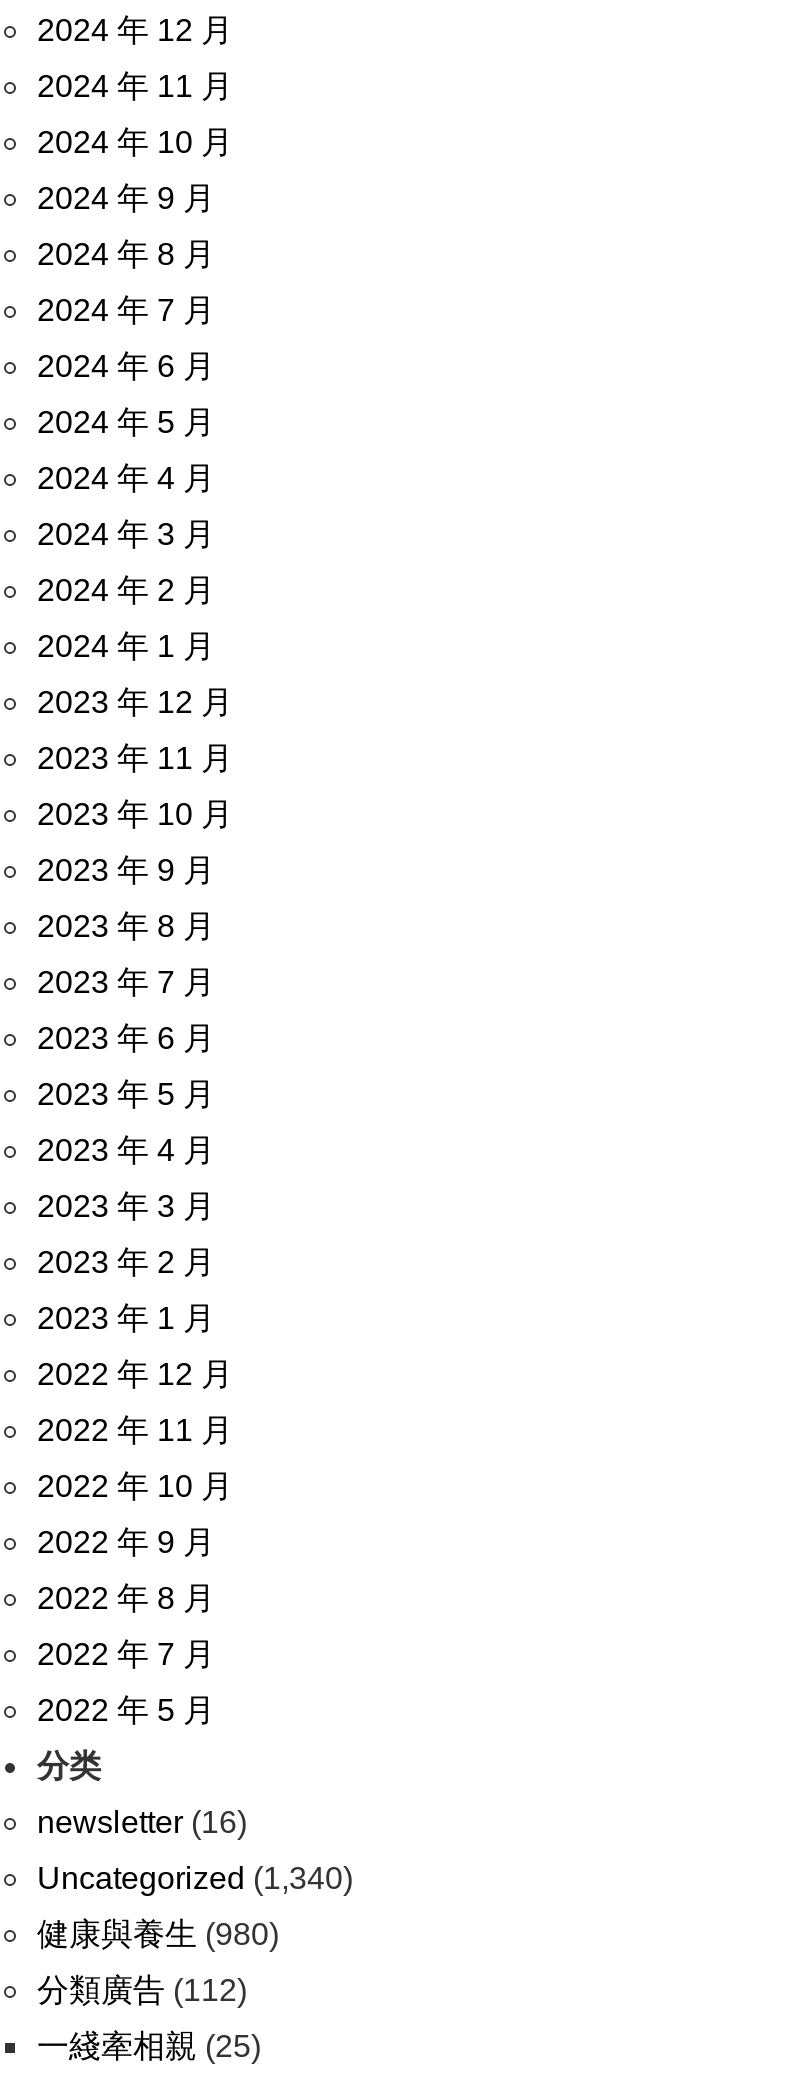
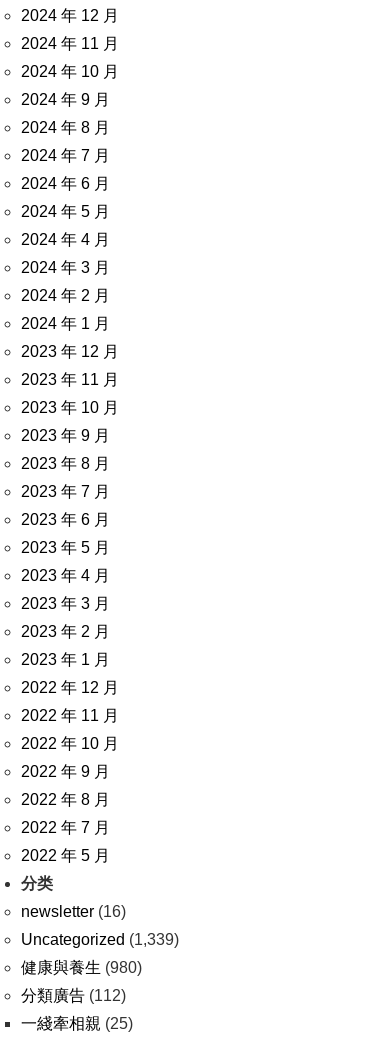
[37,1861,353,1895] Uncategorized (1,340) -> [21,931,179,948] Uncategorized (1,339)

